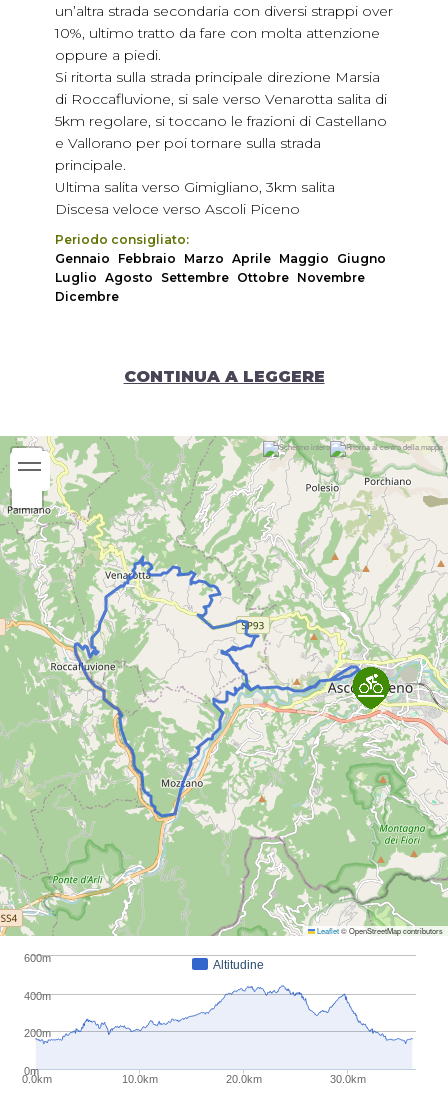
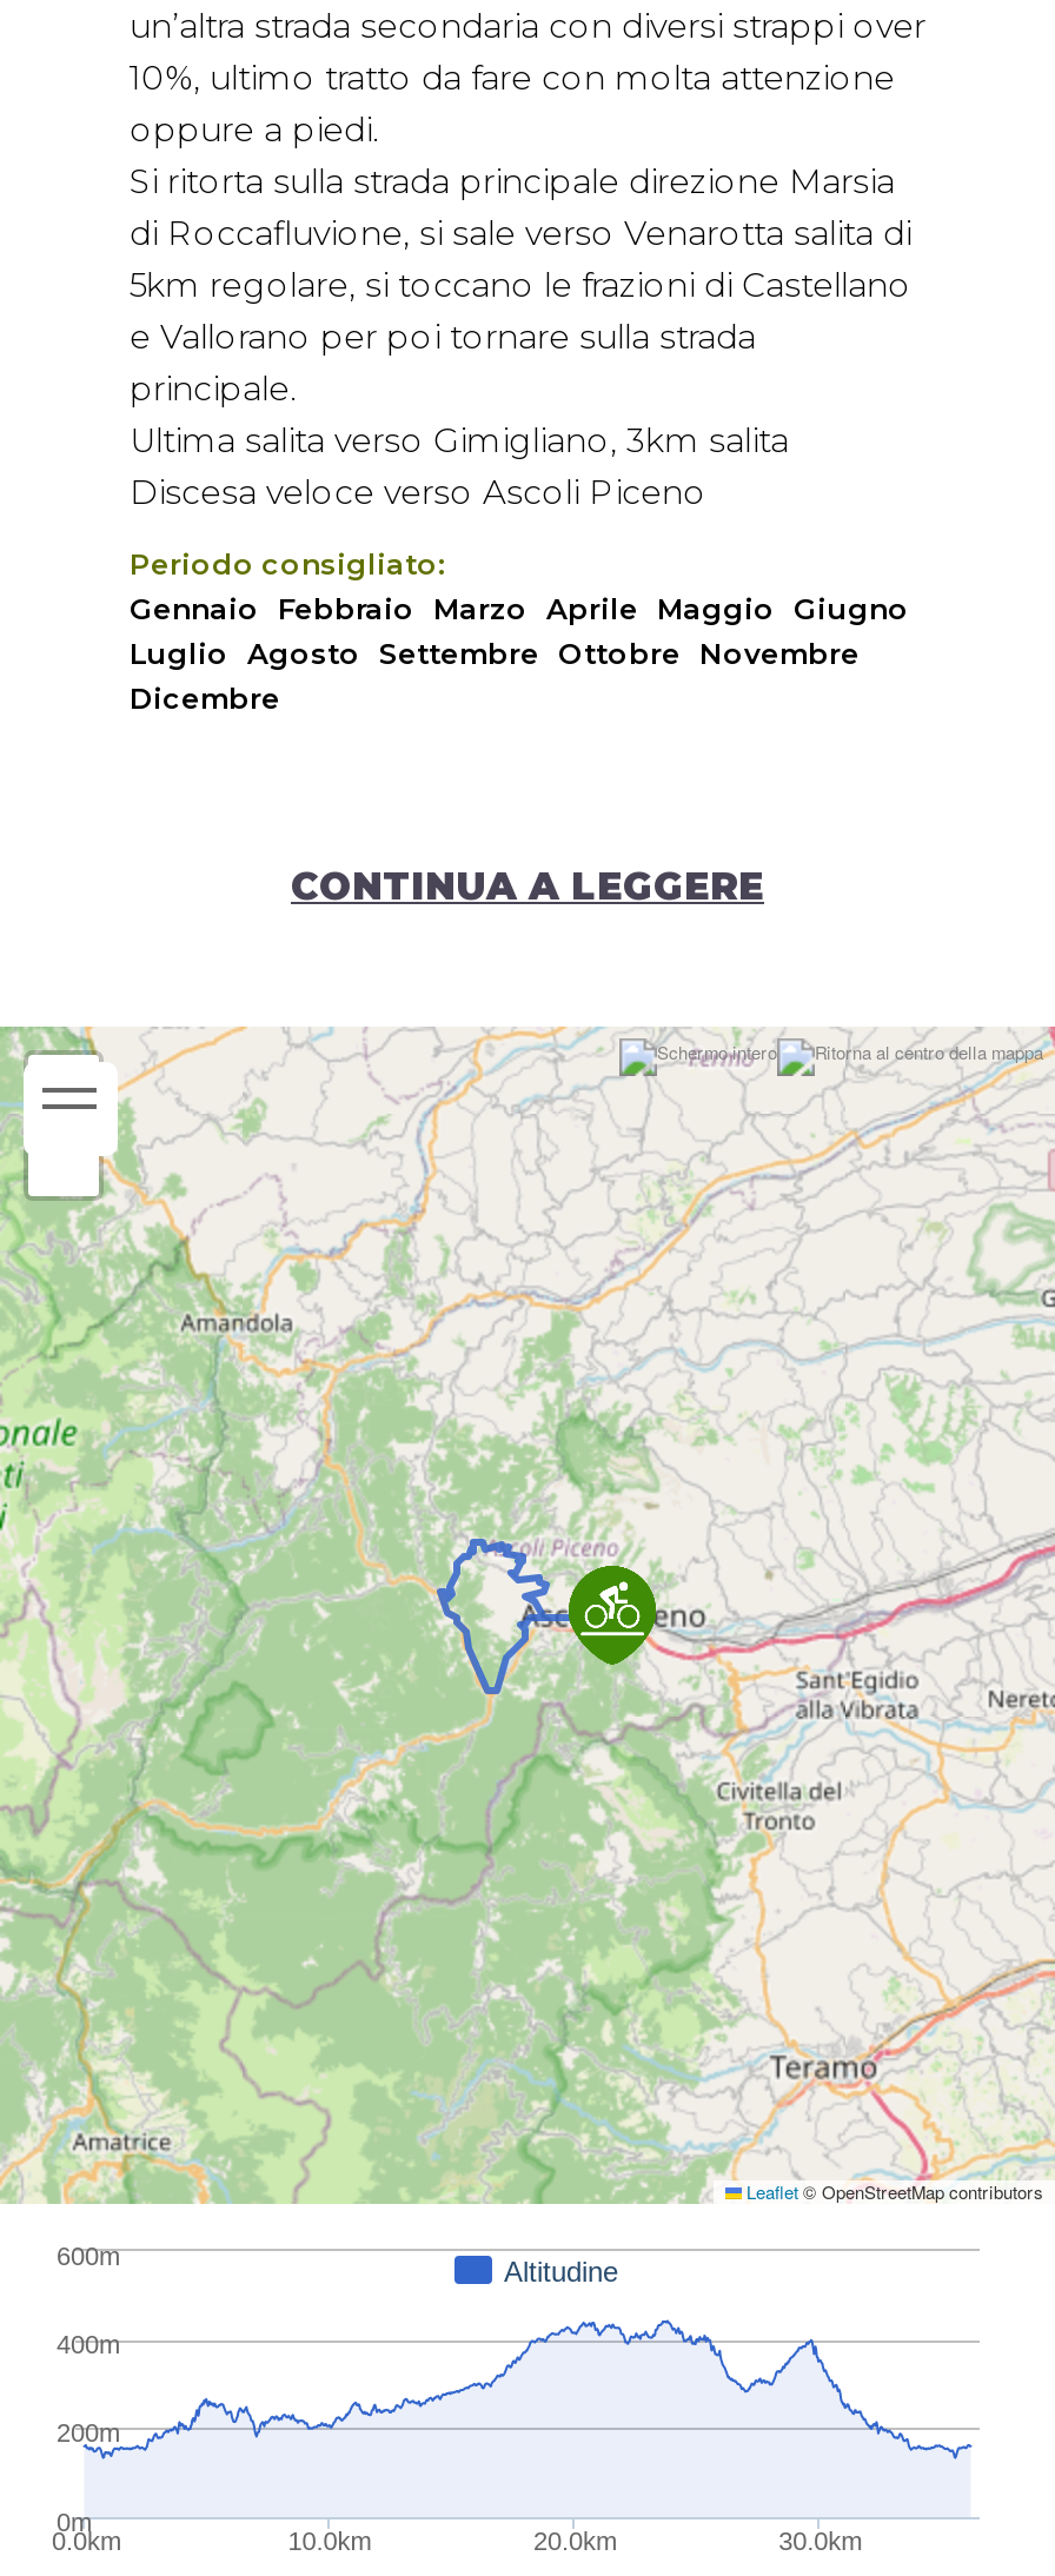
[3,435,445,937] [image] -> [7,1024,1048,2206] [image]

